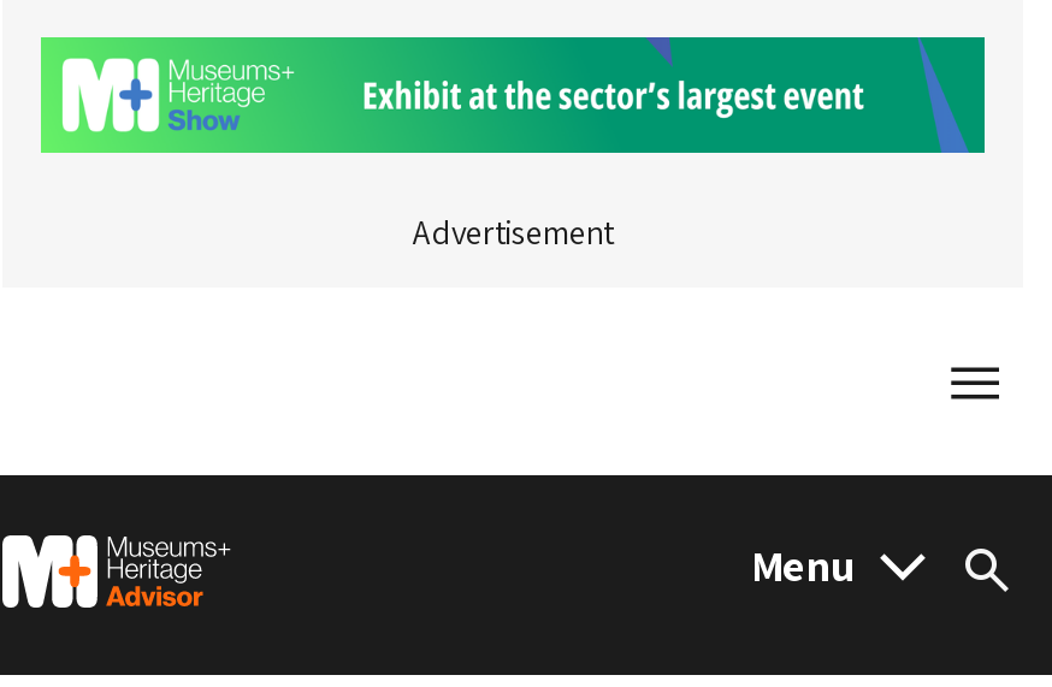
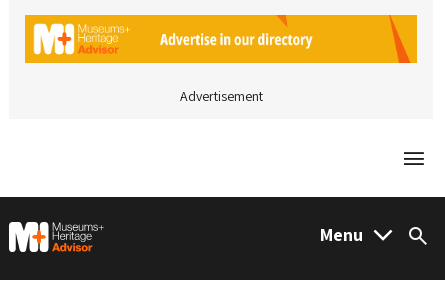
[39,35,987,155] [image] -> [24,14,418,64] [image]

